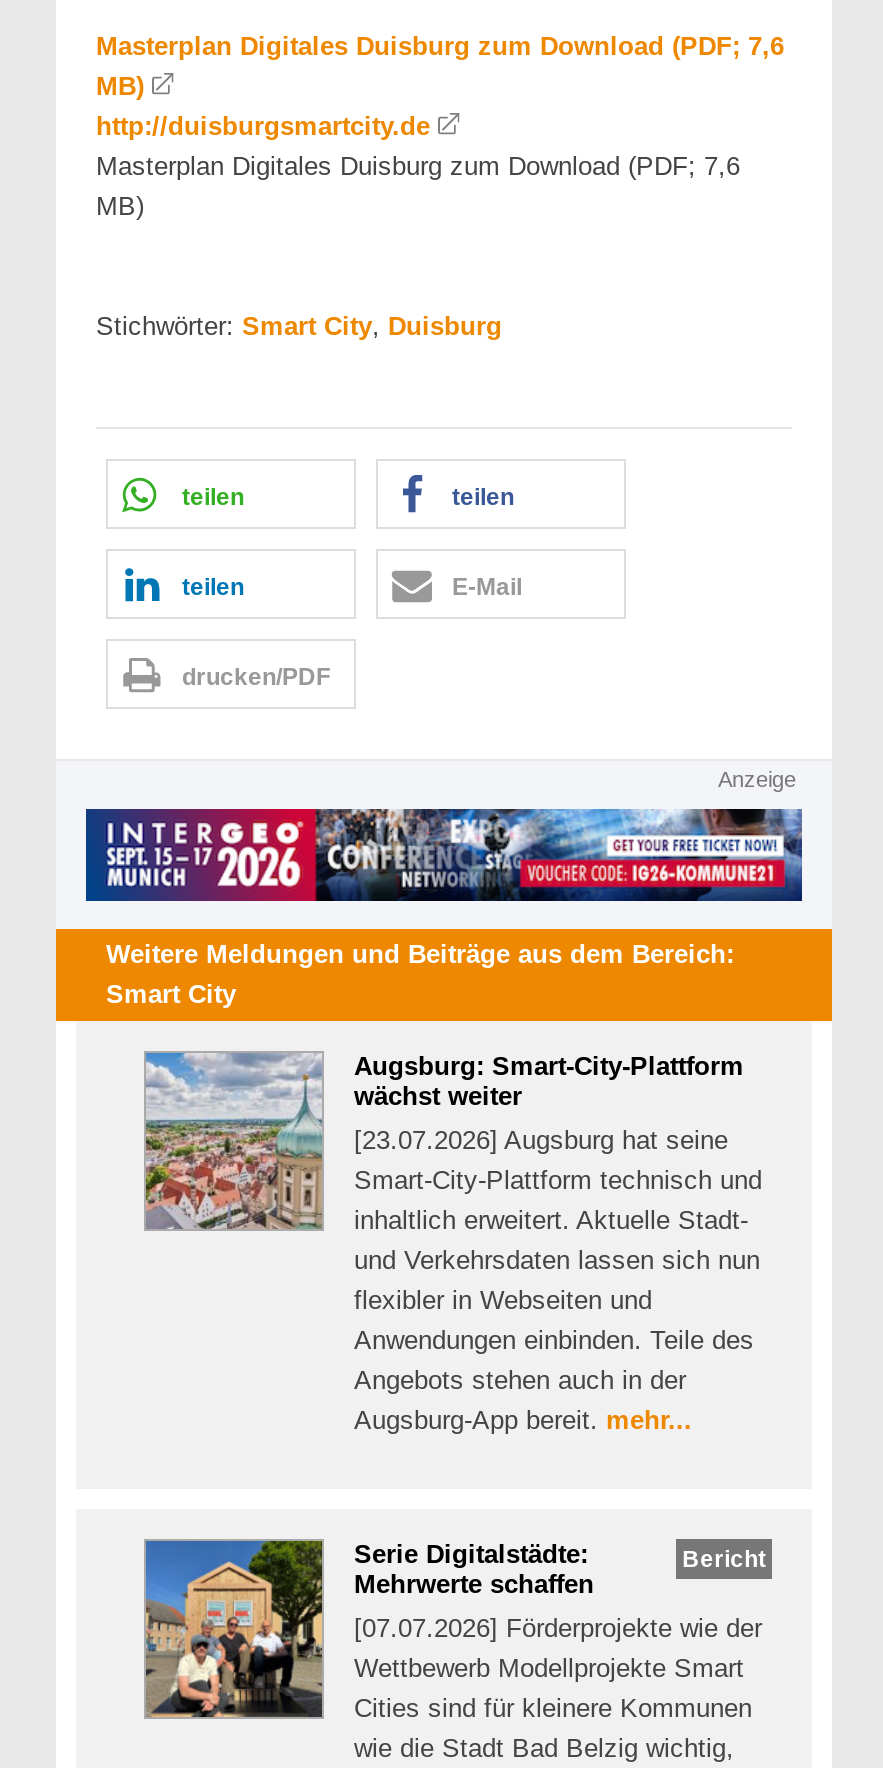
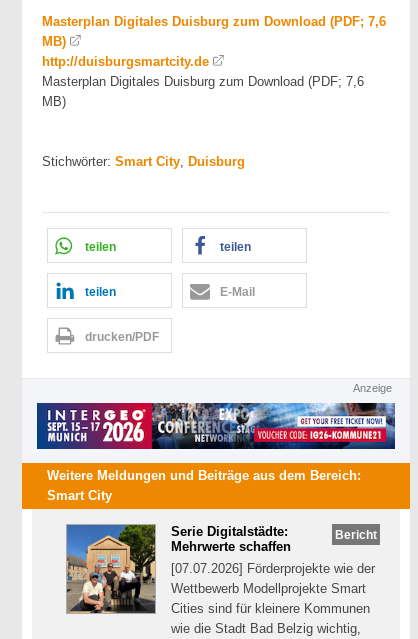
[146,1052,762,1436] [image] | Augsburg: Smart-City-Plattform | wächst weiter | [23.07.2026] Augsburg hat seine | Smart-City-Plattform technisch und | inhaltlich erweitert. Aktuelle Stadt- | und Verkehrsdaten lassen sich nun | flexibler in Webseiten und | Anwendungen einbinden. Teile des | Angebots stehen auch in der | Augsburg-App bereit. mehr... -> none

